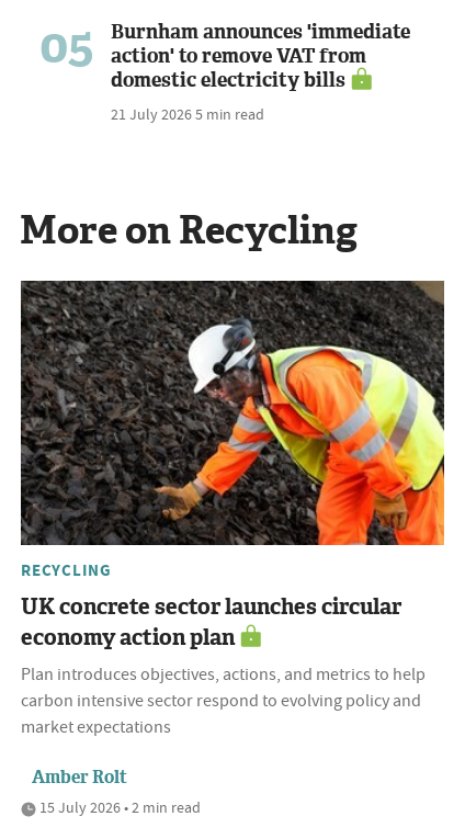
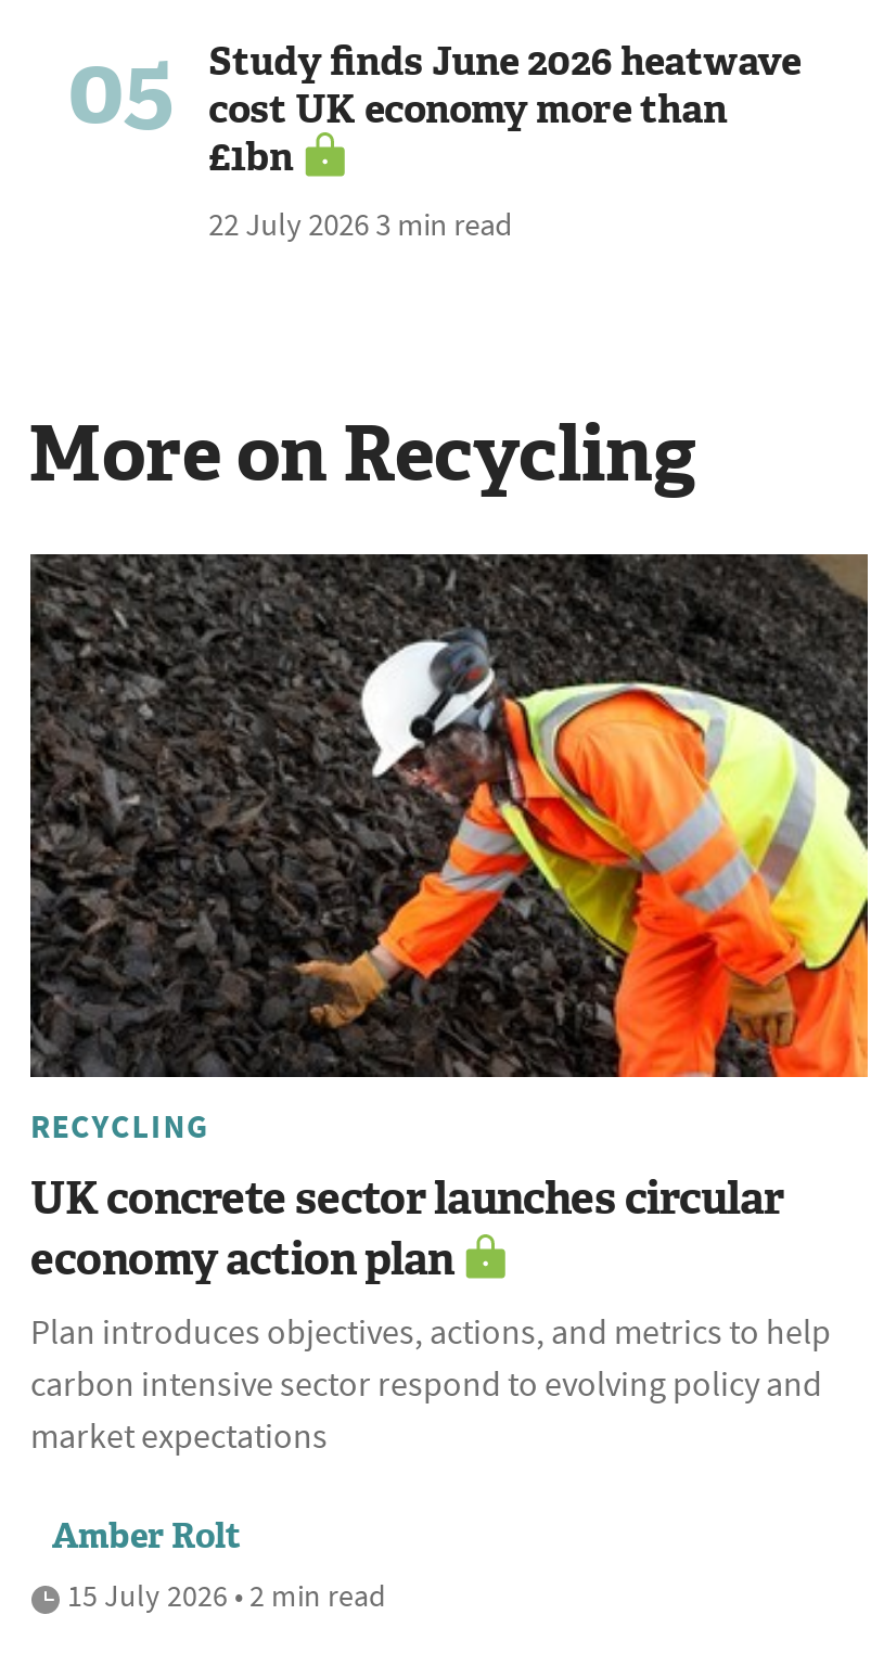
[111,18,410,123] Burnham announces 'immediate | action' to remove VAT from | domestic electricity bills | 21 July 2026 5 min read -> [208,35,801,243] Study finds June 2026 heatwave | cost UK economy more than | £1bn | 22 July 2026 3 min read

